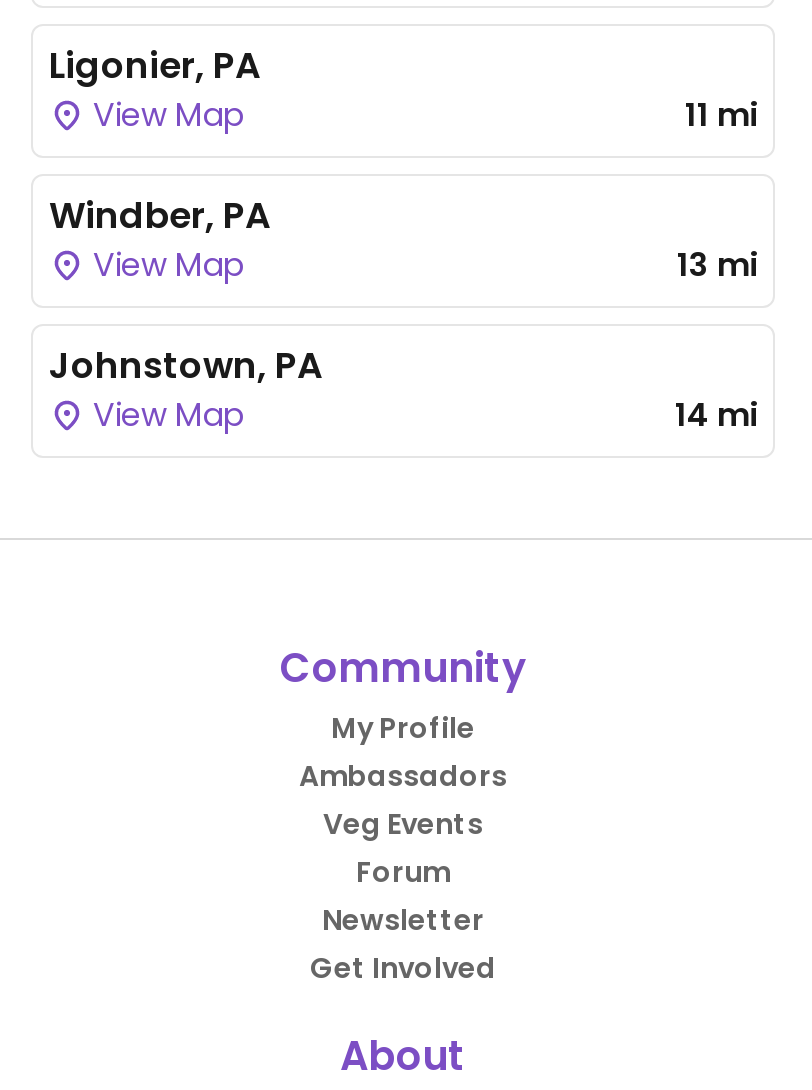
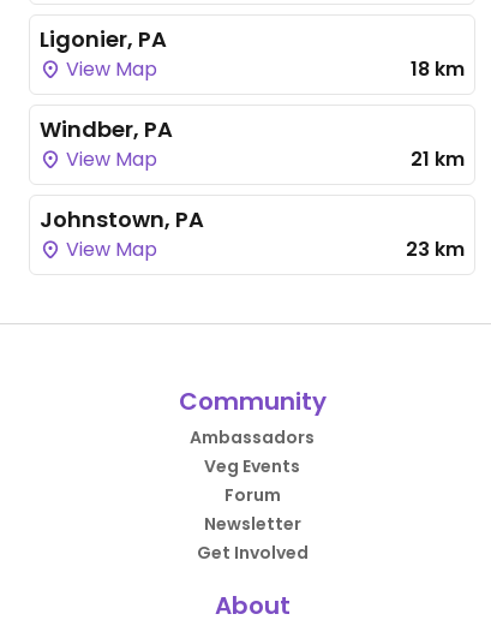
[685,92,757,138] 11 mi -> [411,55,465,83] 18 km
[677,242,757,288] 13 mi -> [411,145,465,173] 21 km
[675,392,757,438] 14 mi -> [406,236,465,263] 23 km
[331,708,475,748] My Profile -> none

